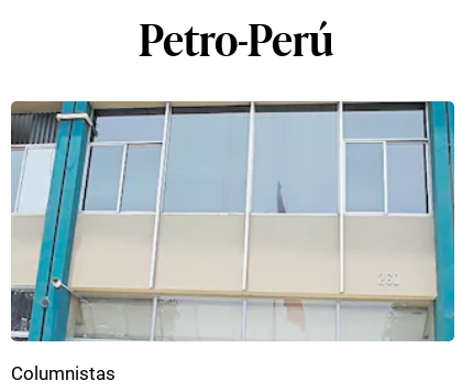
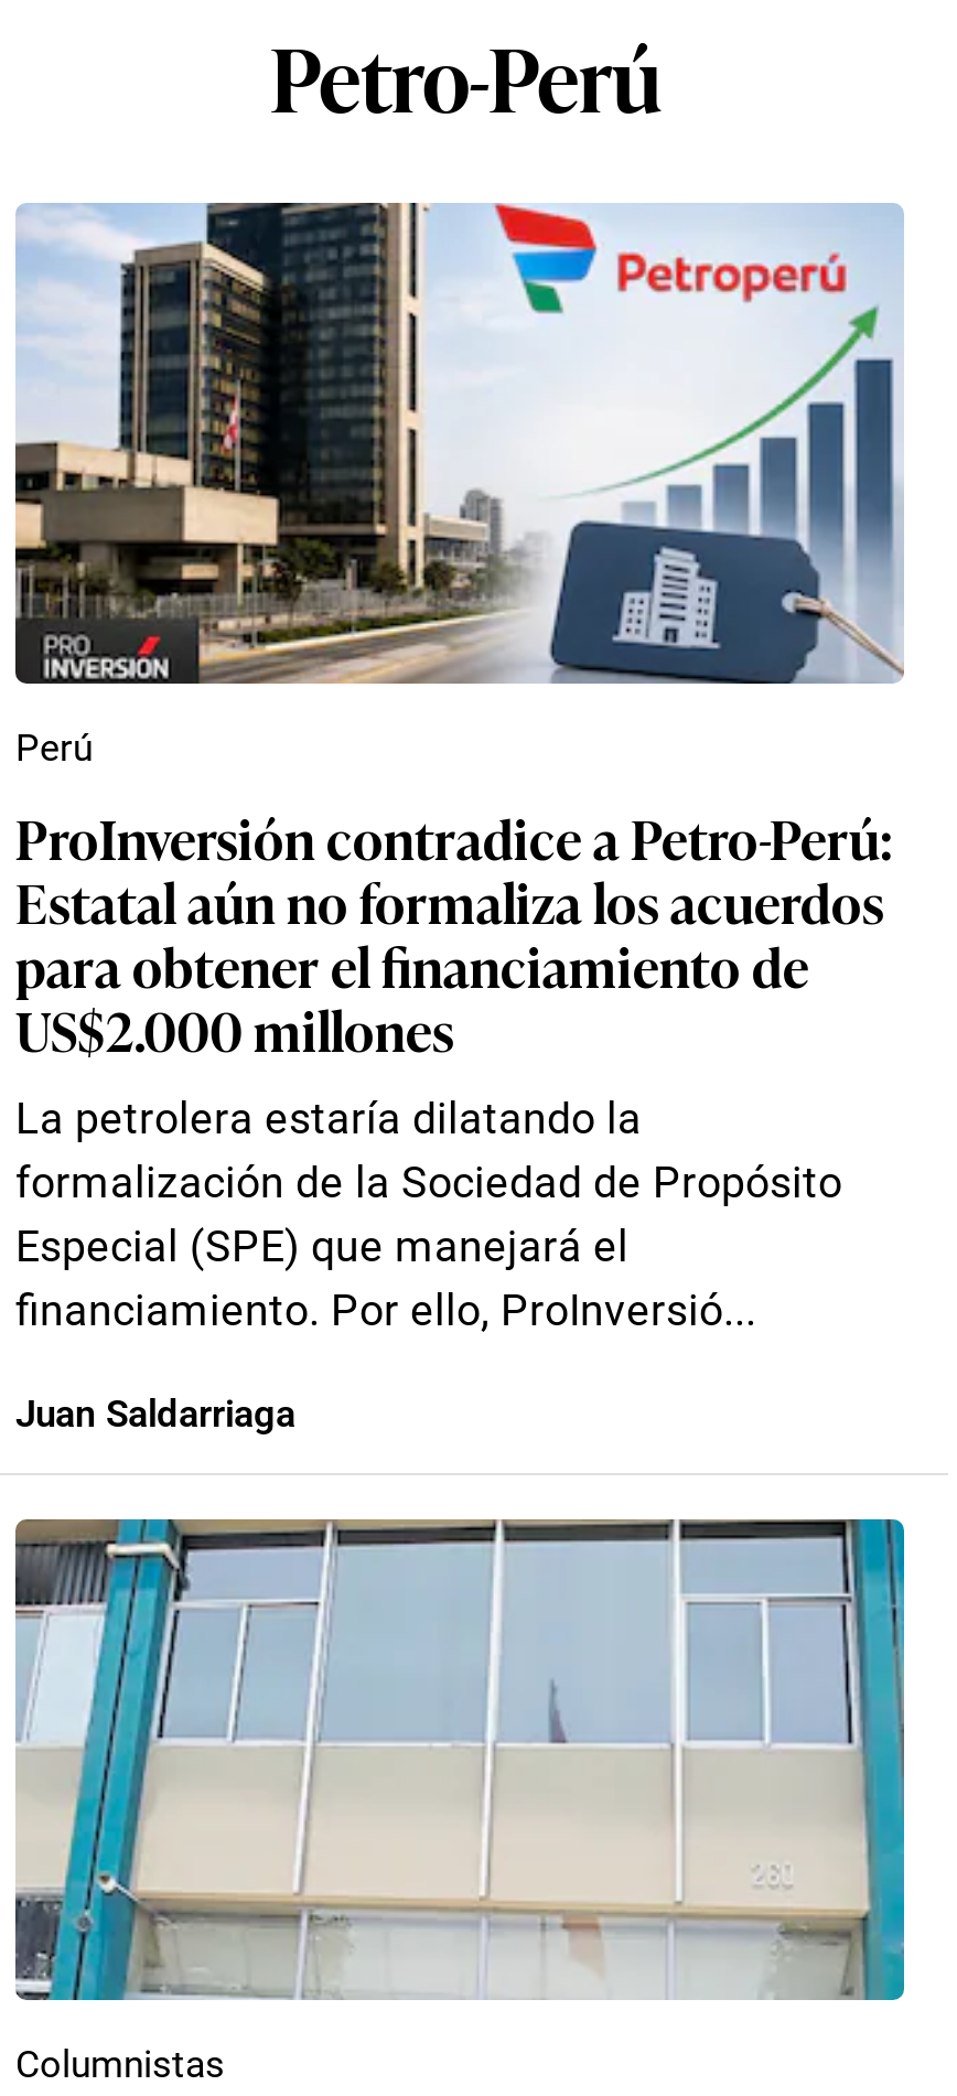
none -> [13,201,904,770] [image] | Perú
none -> [15,796,893,1336] ProInversión contradice a Petro-Perú: | Estatal aún no formaliza los acuerdos | para obtener el financiamiento de | US$2.000 millones | La petrolera estaría dilatando la | formalización de la Sociedad de Propósito | Especial (SPE) que manejará el | financiamiento. Por ello, ProInversió...
none -> [15,1391,295,1436] Juan Saldarriaga

